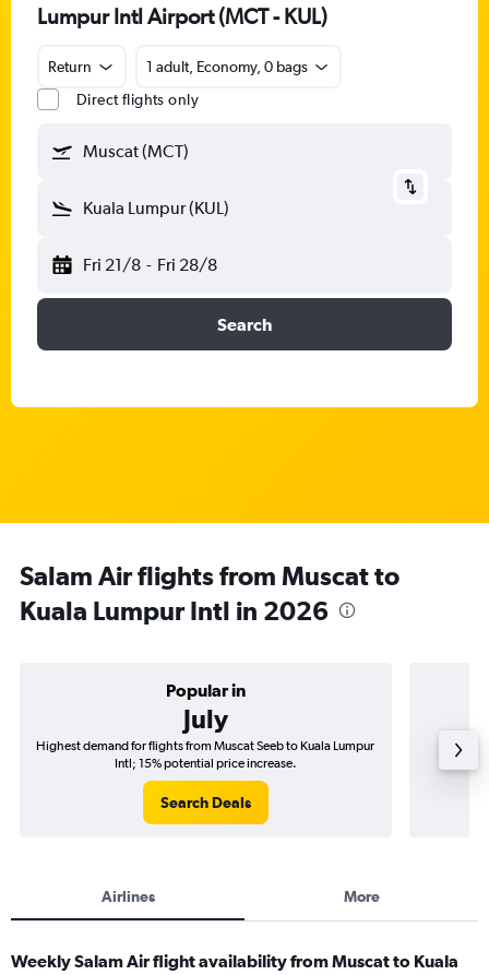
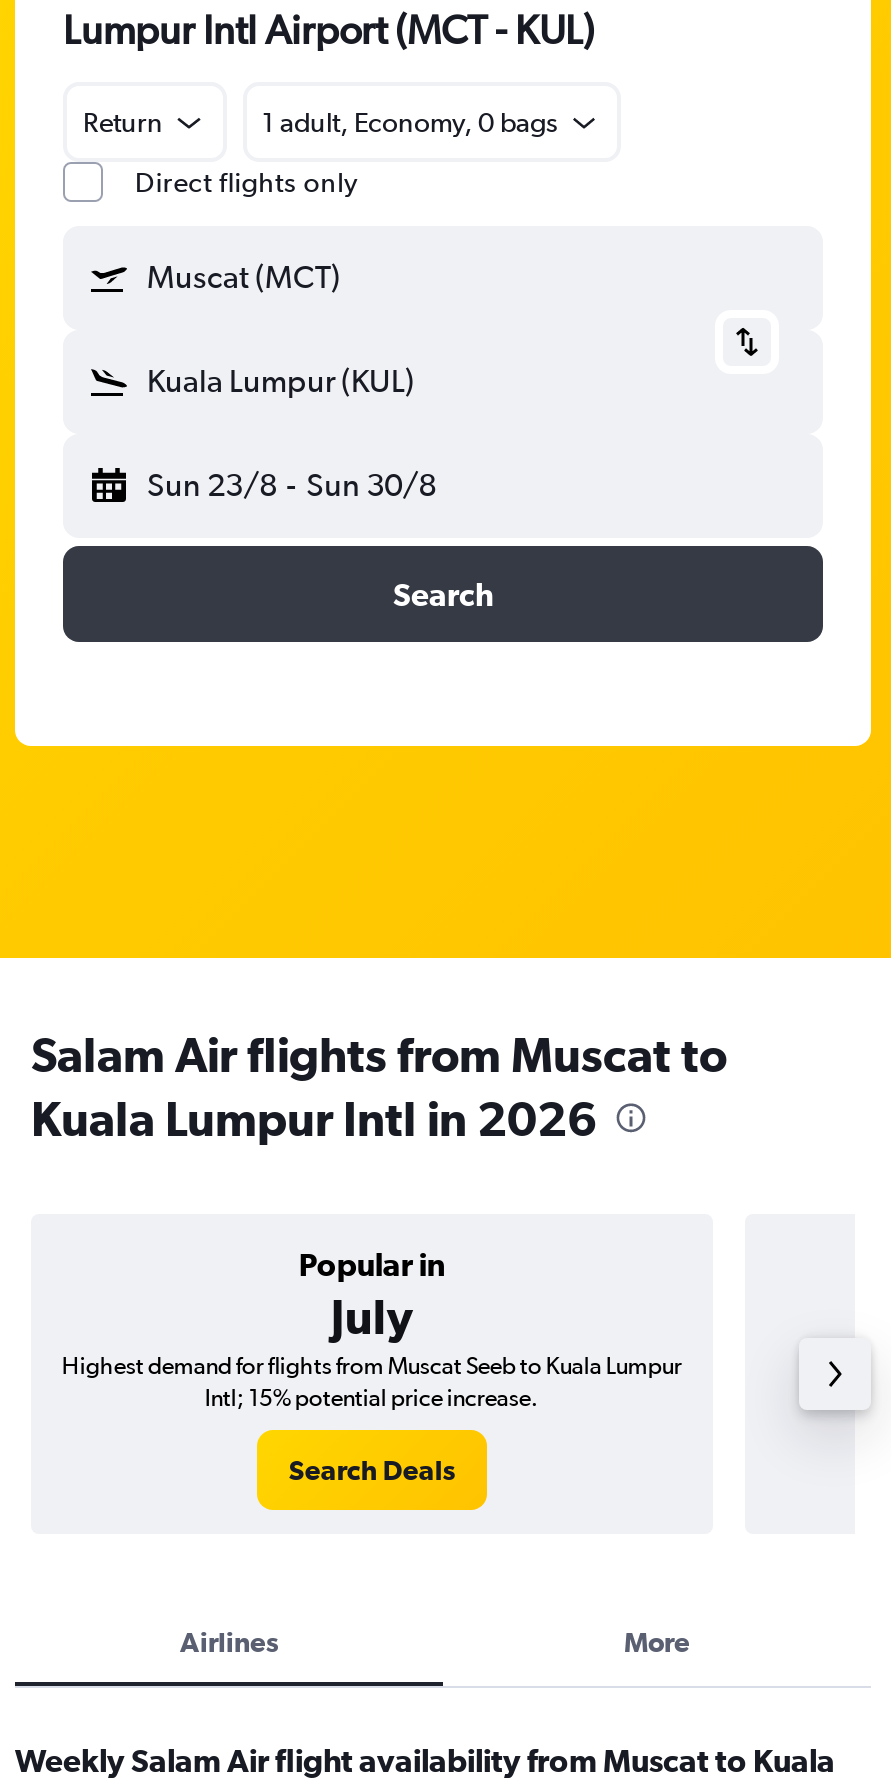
[83,254,217,275] Fri 21/8 - Fri 28/8 -> [147,466,436,504] Sun 23/8 - Sun 30/8

